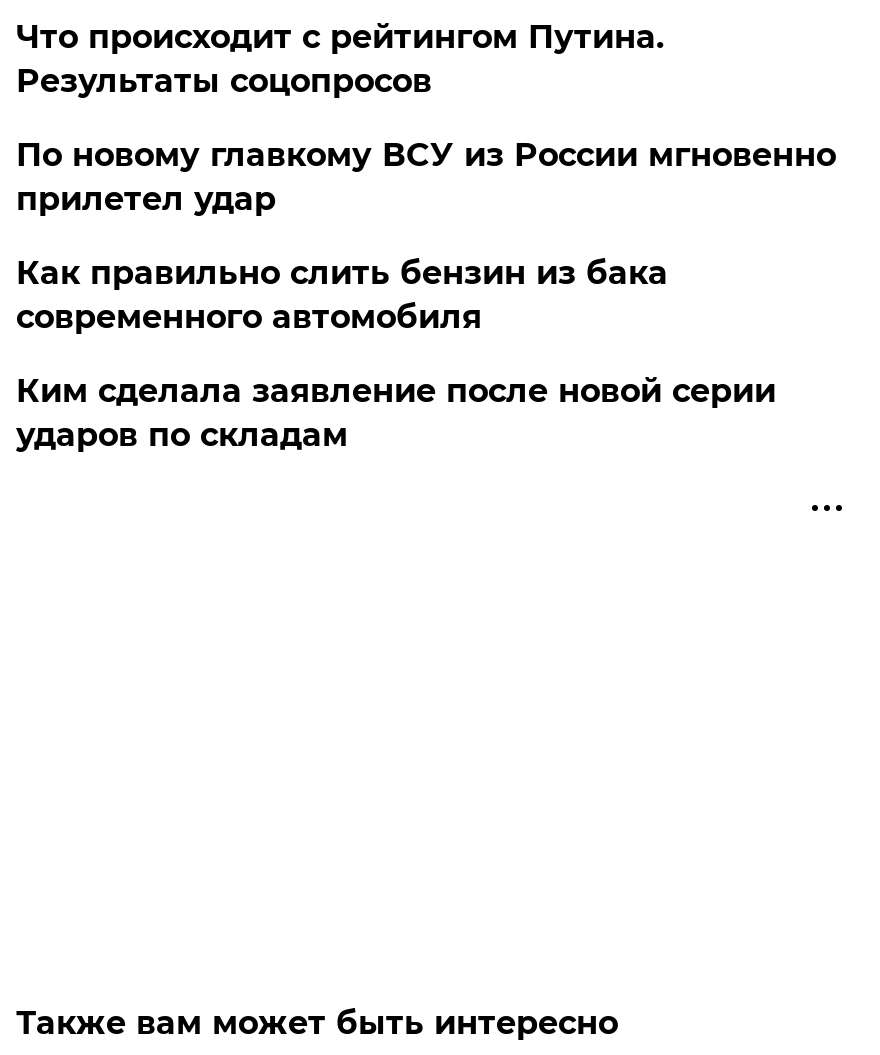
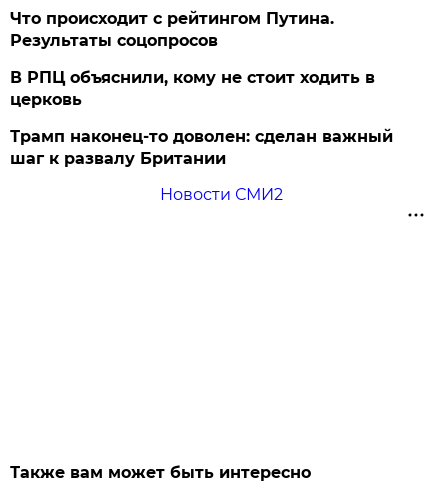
[16,137,836,219] По новому главкому ВСУ из России мгновенно | прилетел удар -> [10,68,375,109] В РПЦ объяснили, кому не стоит ходить в | церковь
[16,255,668,337] Как правильно слить бензин из бака | современного автомобиля -> [10,127,393,168] Трамп наконец-то доволен: сделан важный | шаг к развалу Британии
[16,373,776,455] Ким сделала заявление после новой серии | ударов по складам -> [160,185,283,204] Новости СМИ2

